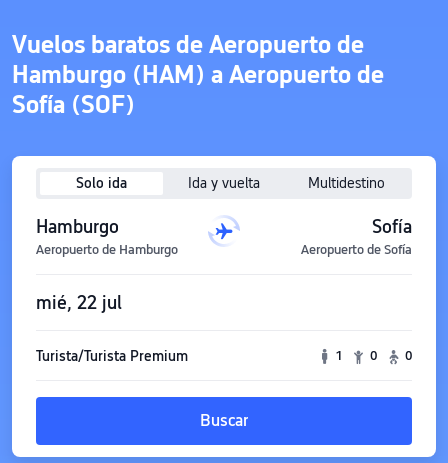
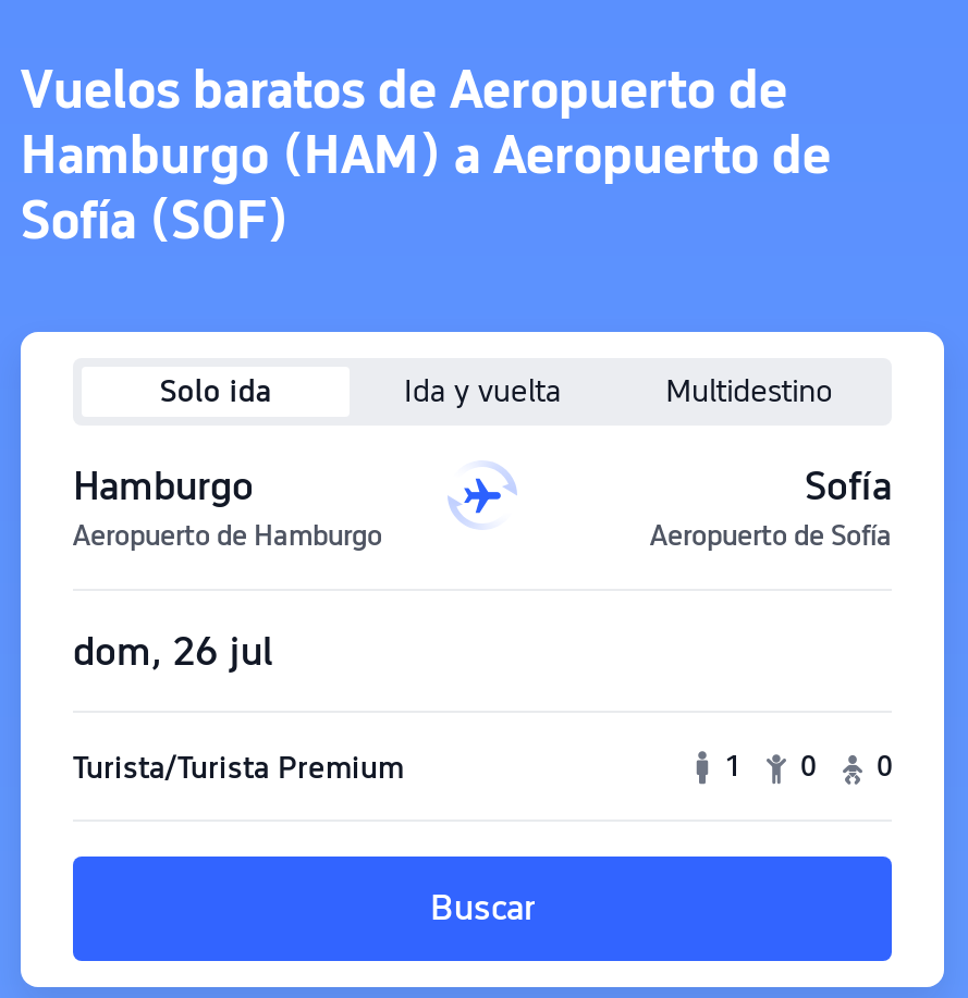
[36,291,122,312] mié, 22 jul -> [73,627,273,673] dom, 26 jul

